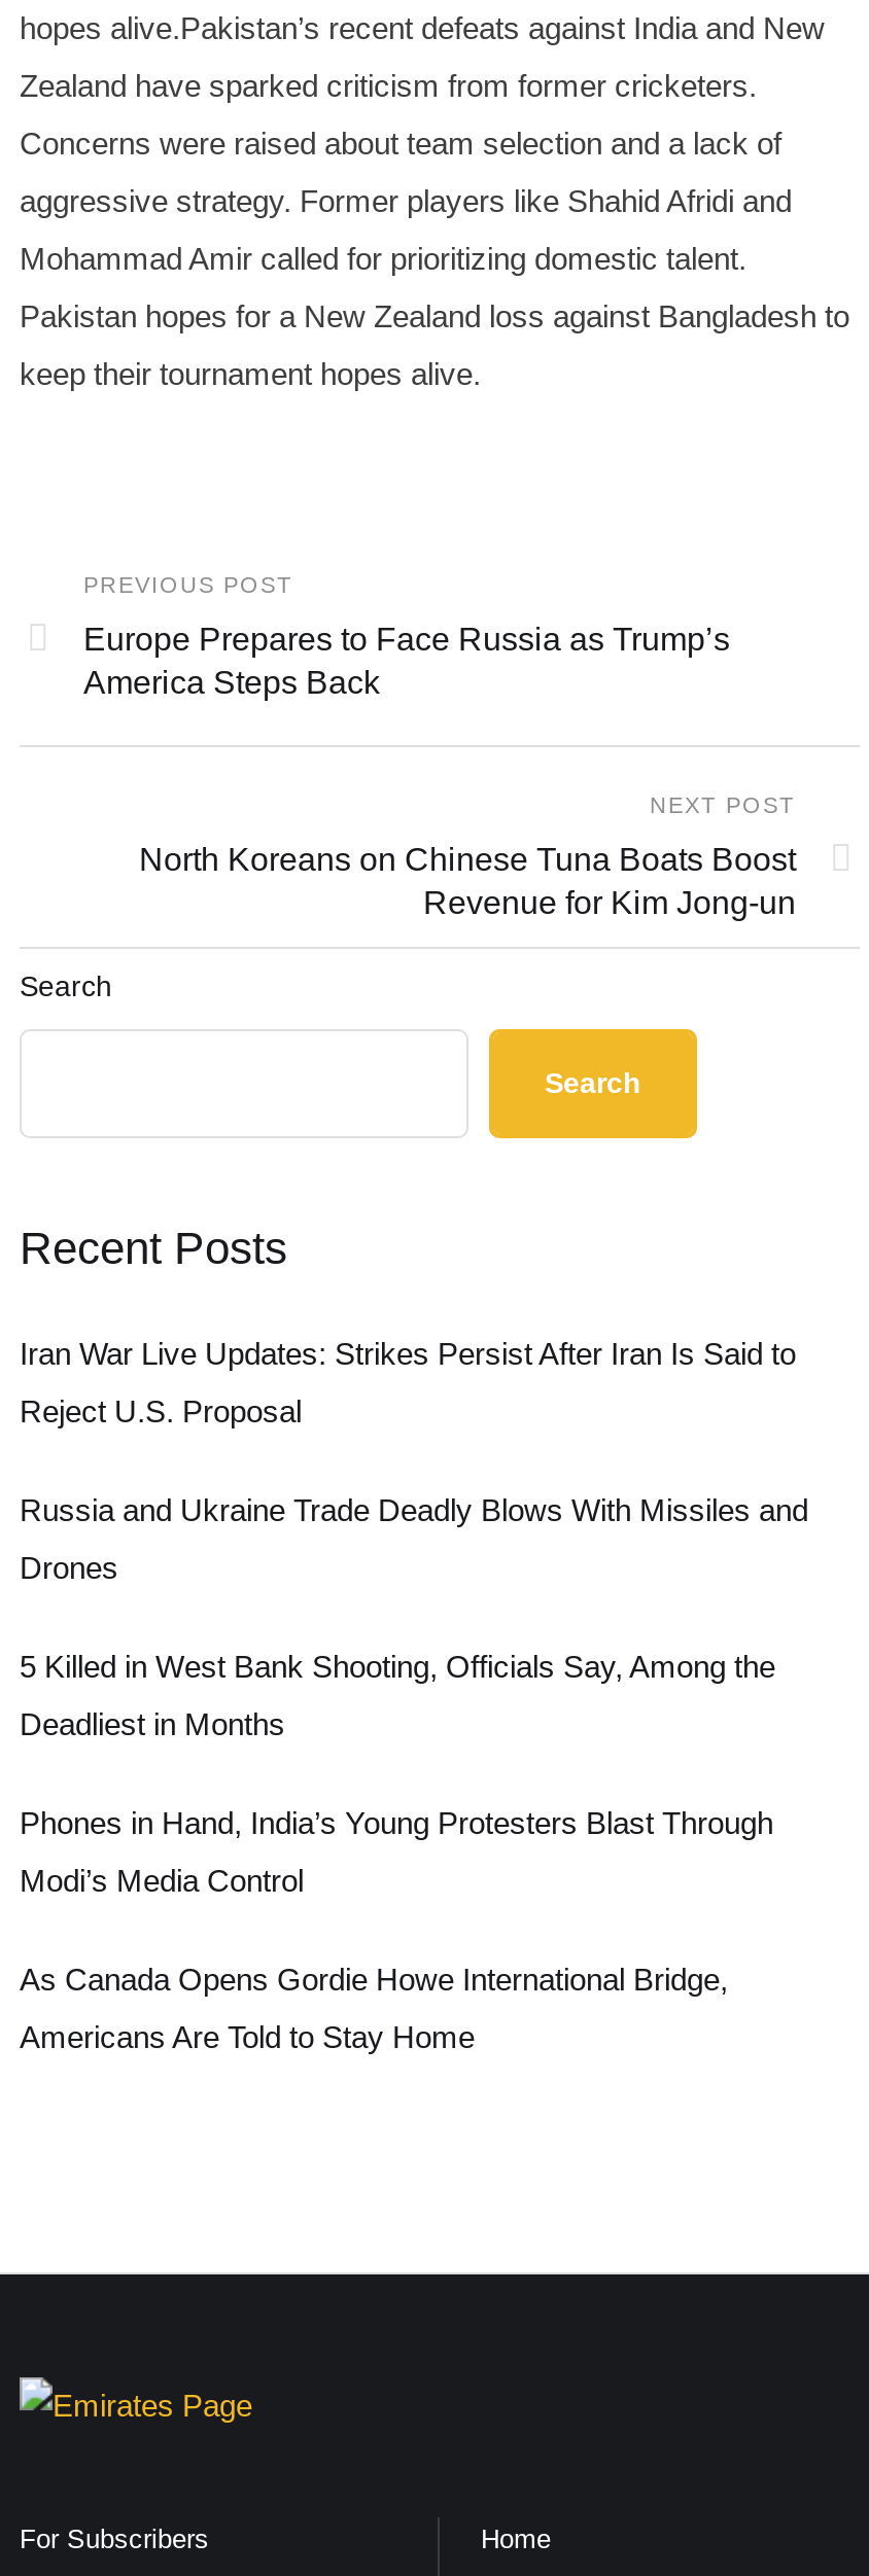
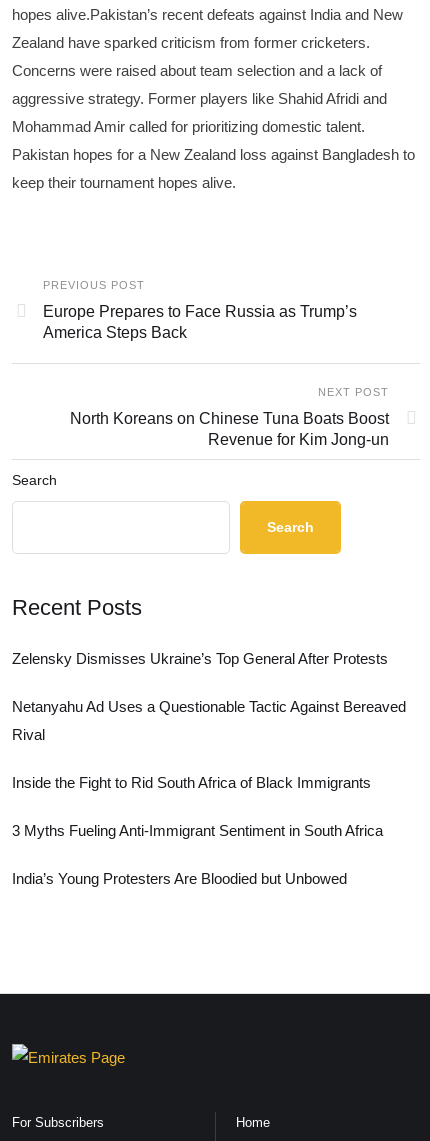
[20,1335,808,2054] Iran War Live Updates: Strikes Persist After Iran Is Said to | Reject U.S. Proposal | Russia and Ukraine Trade Deadly Blows With Missiles and | Drones | 5 Killed in West Bank Shooting, Officials Say, Among the | Deadliest in Months | Phones in Hand, India’s Young Protesters Blast Through | Modi’s Media Control | As Canada Opens Gordie Howe International Bridge, | Americans Are Told to Stay Home -> [12,650,406,887] Zelensky Dismisses Ukraine’s Top General After Protests | Netanyahu Ad Uses a Questionable Tactic Against Bereaved | Rival | Inside the Fight to Rid South Africa of Black Immigrants | 3 Myths Fueling Anti-Immigrant Sentiment in South Africa | India’s Young Protesters Are Bloodied but Unbowed

